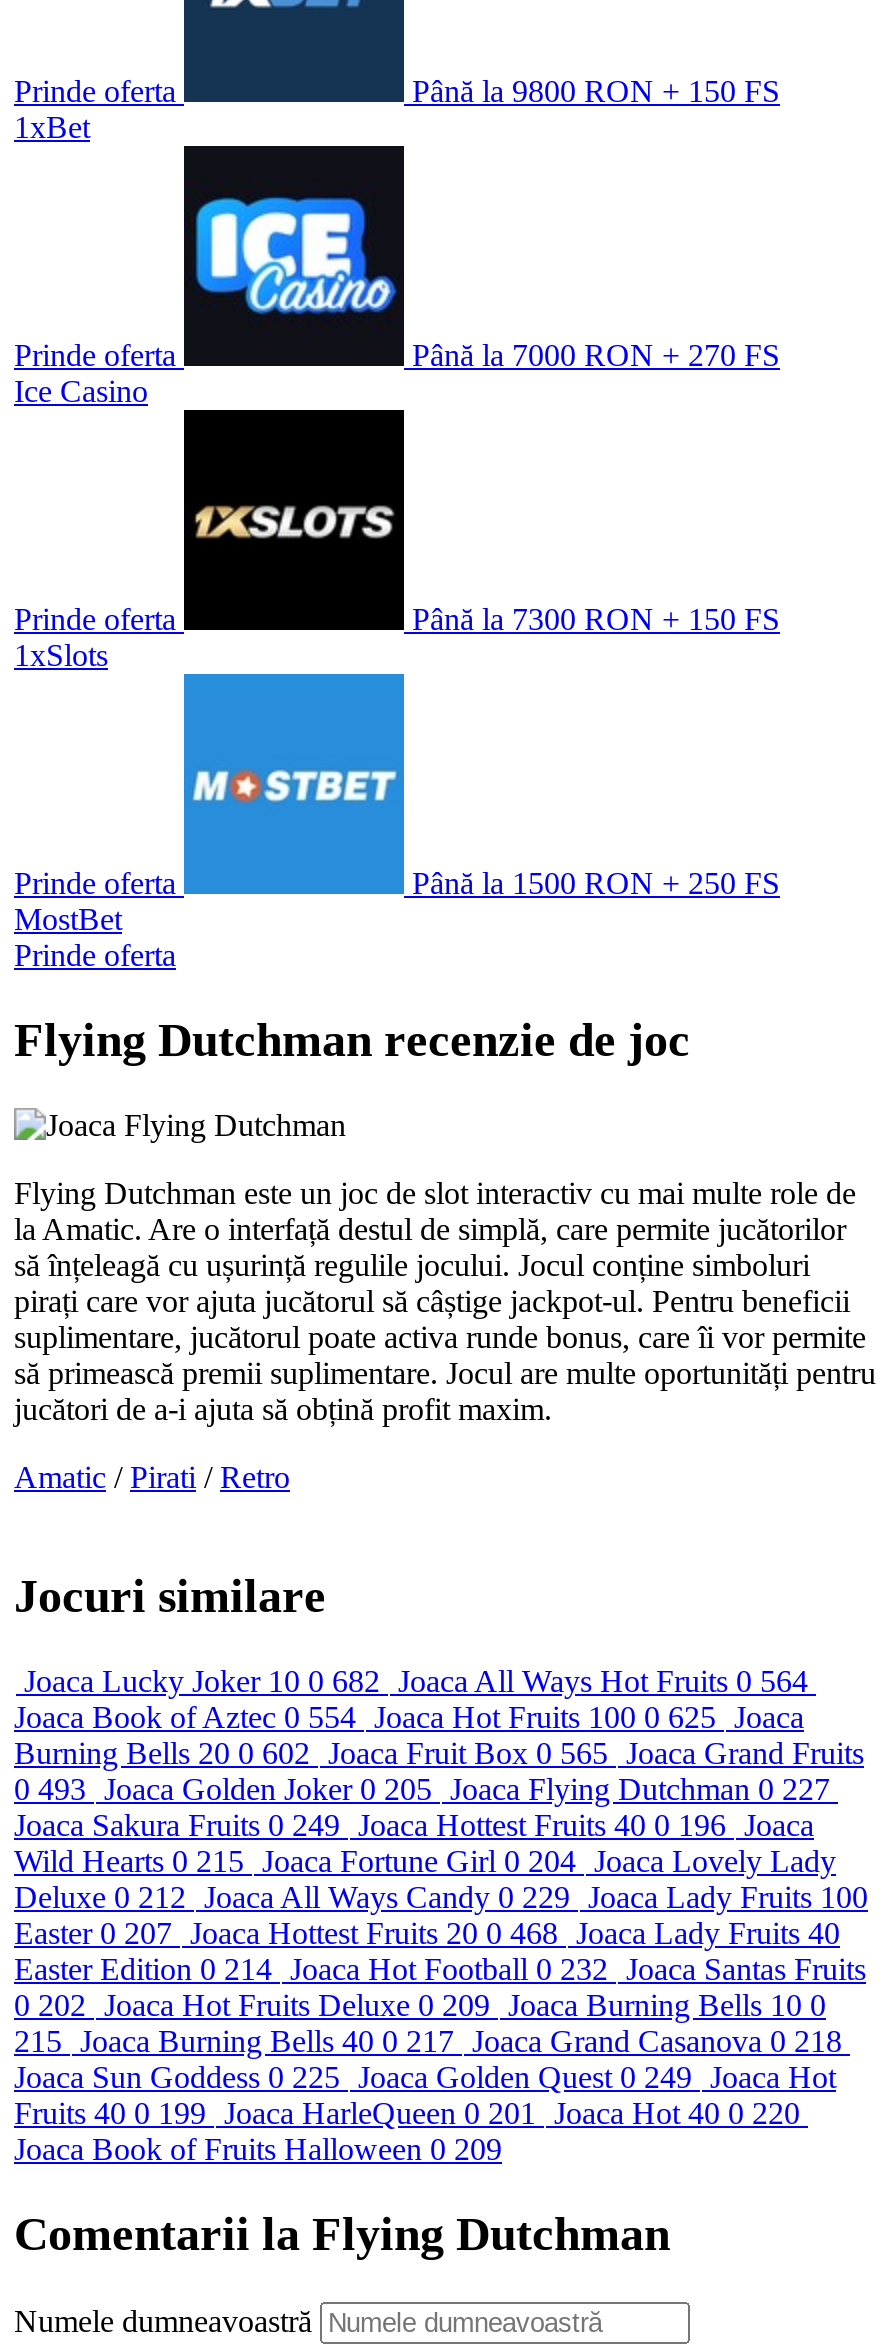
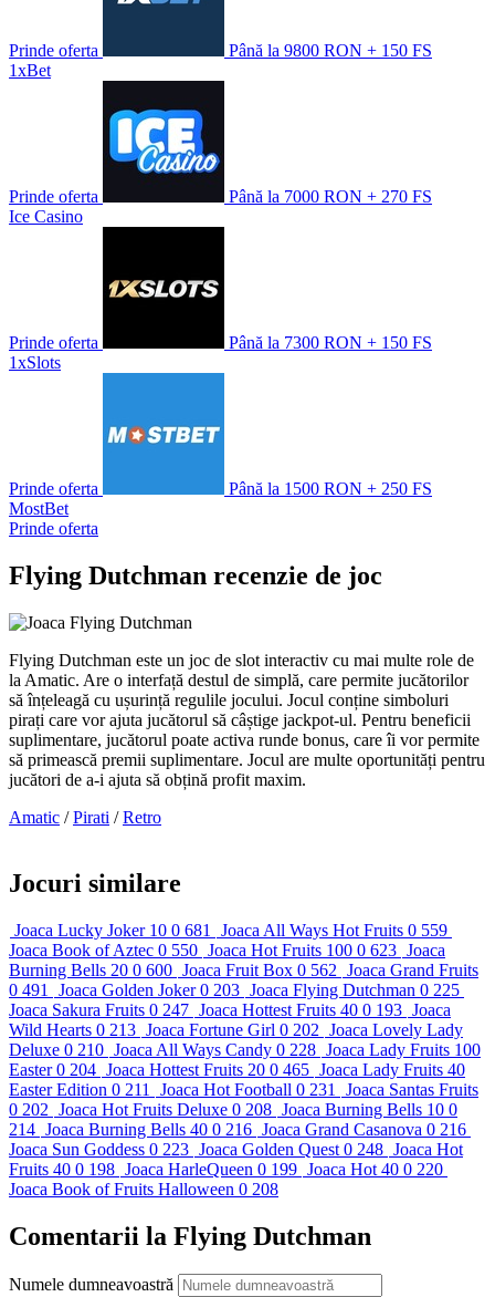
[24,1665,808,1699] Joaca Lucky Joker 10 0 682 Joaca All Ways Hot Fruits 0 564 -> [14,921,447,940] Joaca Lucky Joker 10 0 681 Joaca All Ways Hot Fruits 0 559
[14,1701,804,1735] Joaca Book of Aztec 0 554 Joaca Hot Fruits 100 0 625 Joaca -> [9,941,445,960] Joaca Book of Aztec 0 550 Joaca Hot Fruits 100 0 623 Joaca
[14,1737,864,1771] Burning Bells 20 0 602 Joaca Fruit Box 0 565 Joaca Grand Fruits -> [9,961,478,980] Burning Bells 20 0 600 Joaca Fruit Box 0 562 Joaca Grand Fruits
[14,1773,830,1807] 0 493 Joaca Golden Joker 0 205 Joaca Flying Dutchman 0 227 -> [9,981,460,1000] 0 491 Joaca Golden Joker 0 203 Joaca Flying Dutchman 0 225
[14,1809,814,1843] Joaca Sakura Fruits 0 249 Joaca Hottest Fruits 40 0 196 Joaca -> [9,1001,451,1020] Joaca Sakura Fruits 0 247 Joaca Hottest Fruits 40 0 193 Joaca
[14,1845,836,1879] Wild Hearts 0 215 Joaca Fortune Girl 0 204 Joaca Lovely Lady -> [9,1021,463,1039] Wild Hearts 0 213 Joaca Fortune Girl 0 202 Joaca Lovely Lady
[14,1881,868,1915] Deluxe 0 212 Joaca All Ways Candy 0 229 Joaca Lady Fruits 100 -> [9,1041,481,1059] Deluxe 0 210 Joaca All Ways Candy 0 228 Joaca Lady Fruits 100
[14,1917,840,1951] Easter 0 207 Joaca Hottest Fruits 20 0 468 Joaca Lady Fruits 40 -> [9,1061,465,1079] Easter 0 204 Joaca Hottest Fruits 20 0 465 Joaca Lady Fruits 40
[14,1953,866,1987] Easter Edition 0 214 Joaca Hot Football 0 232 Joaca Santas Fruits -> [9,1080,478,1099] Easter Edition 0 211 Joaca Hot Football 0 231 Joaca Santas Fruits
[14,1989,826,2023] 0 202 Joaca Hot Fruits Deluxe 0 209 Joaca Burning Bells 10 0 -> [9,1100,457,1119] 0 202 Joaca Hot Fruits Deluxe 0 208 Joaca Burning Bells 10 0
[14,2025,842,2059] 215 Joaca Burning Bells 40 0 217 Joaca Grand Casanova 0 218 -> [9,1120,466,1139] 214 Joaca Burning Bells 40 0 216 Joaca Grand Casanova 0 216
[14,2061,836,2095] Joaca Sun Goddess 0 225 Joaca Golden Quest 0 249 Joaca Hot -> [9,1140,463,1159] Joaca Sun Goddess 0 223 Joaca Golden Quest 0 248 Joaca Hot
[14,2097,800,2131] Fruits 40 0 199 Joaca HarleQueen 0 201 Joaca Hot 40 0 220 -> [9,1160,443,1179] Fruits 40 0 198 Joaca HarleQueen 0 199 Joaca Hot 40 0 220
[14,2133,502,2167] Joaca Book of Fruits Halloween 0 209 -> [9,1180,278,1199] Joaca Book of Fruits Halloween 0 208

